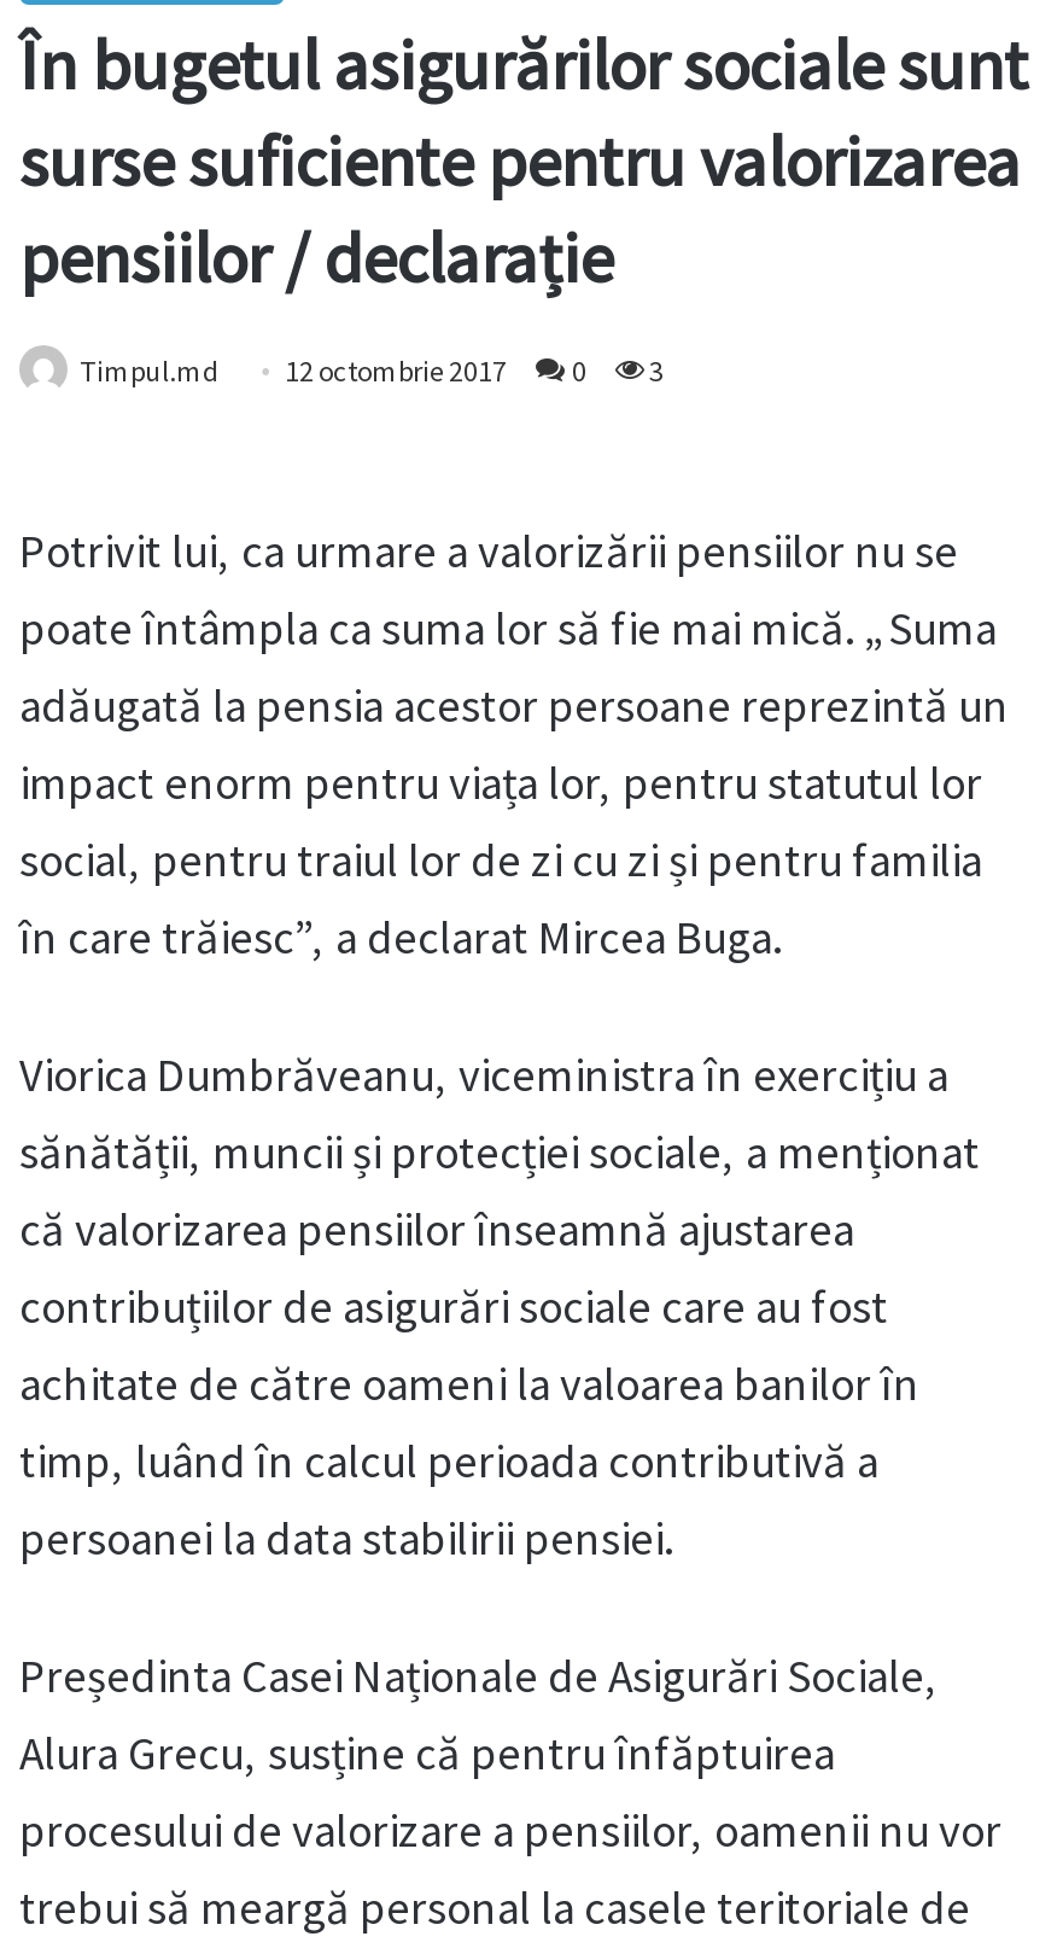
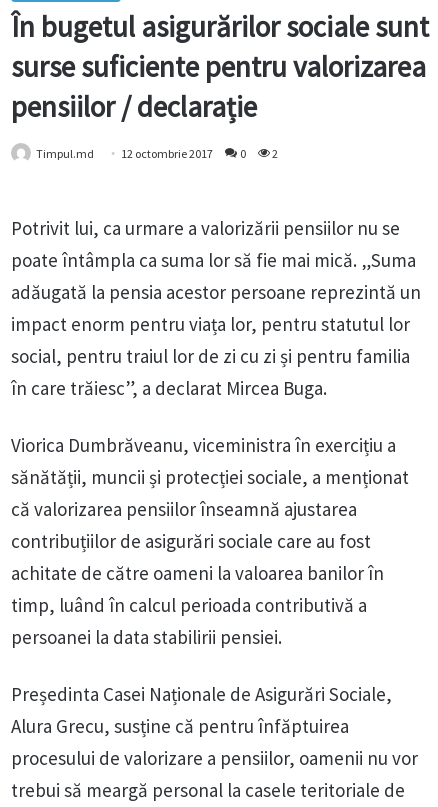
[80,353,664,390] Timpul.md 12 octombrie 2017 0 3 -> [36,146,278,161] Timpul.md 12 octombrie 2017 0 2

